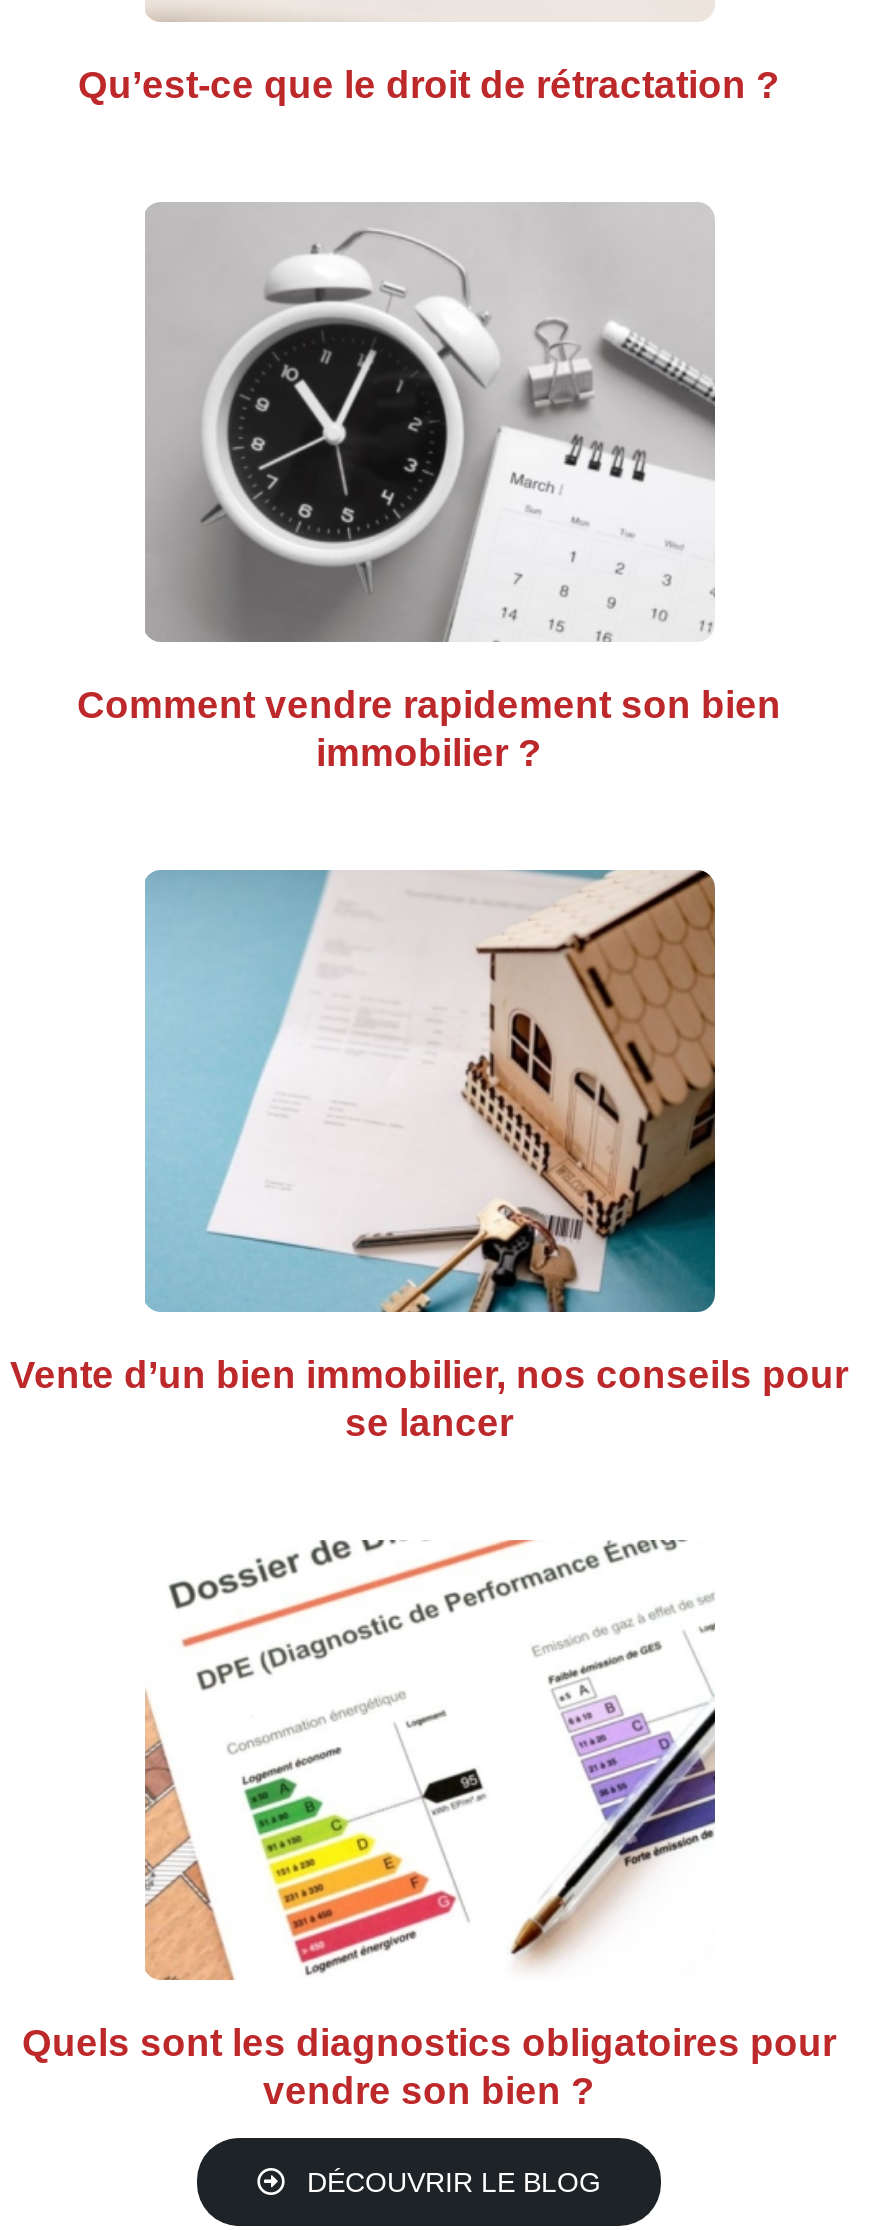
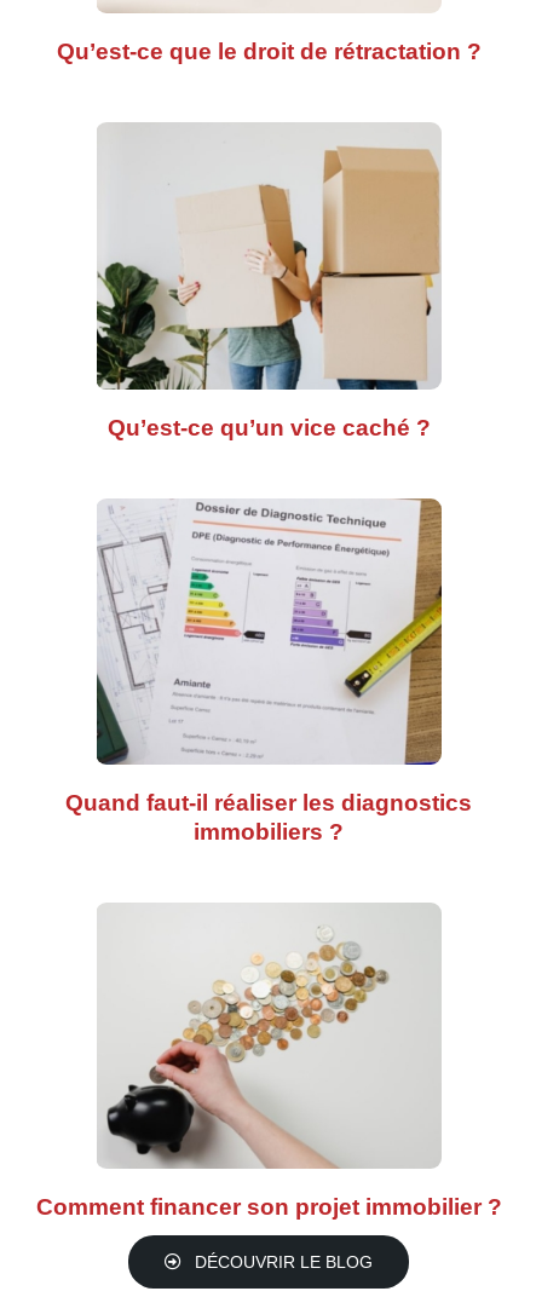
[147,206,715,644] [image] -> [97,128,440,347] [image]
[77,685,781,775] Comment vendre rapidement son bien | immobilier ? -> [107,415,430,440] Qu’est-ce qu’un vice caché ?
[10,868,848,1444] [image] | Vente d’un bien immobilier, nos conseils pour | se lancer -> [65,497,472,844] [image] | Quand faut-il réaliser les diagnostics | immobiliers ?
[22,1540,836,2112] [image] | Quels sont les diagnostics obligatoires pour | vendre son bien ? -> [36,903,502,1220] [image] | Comment financer son projet immobilier ?

